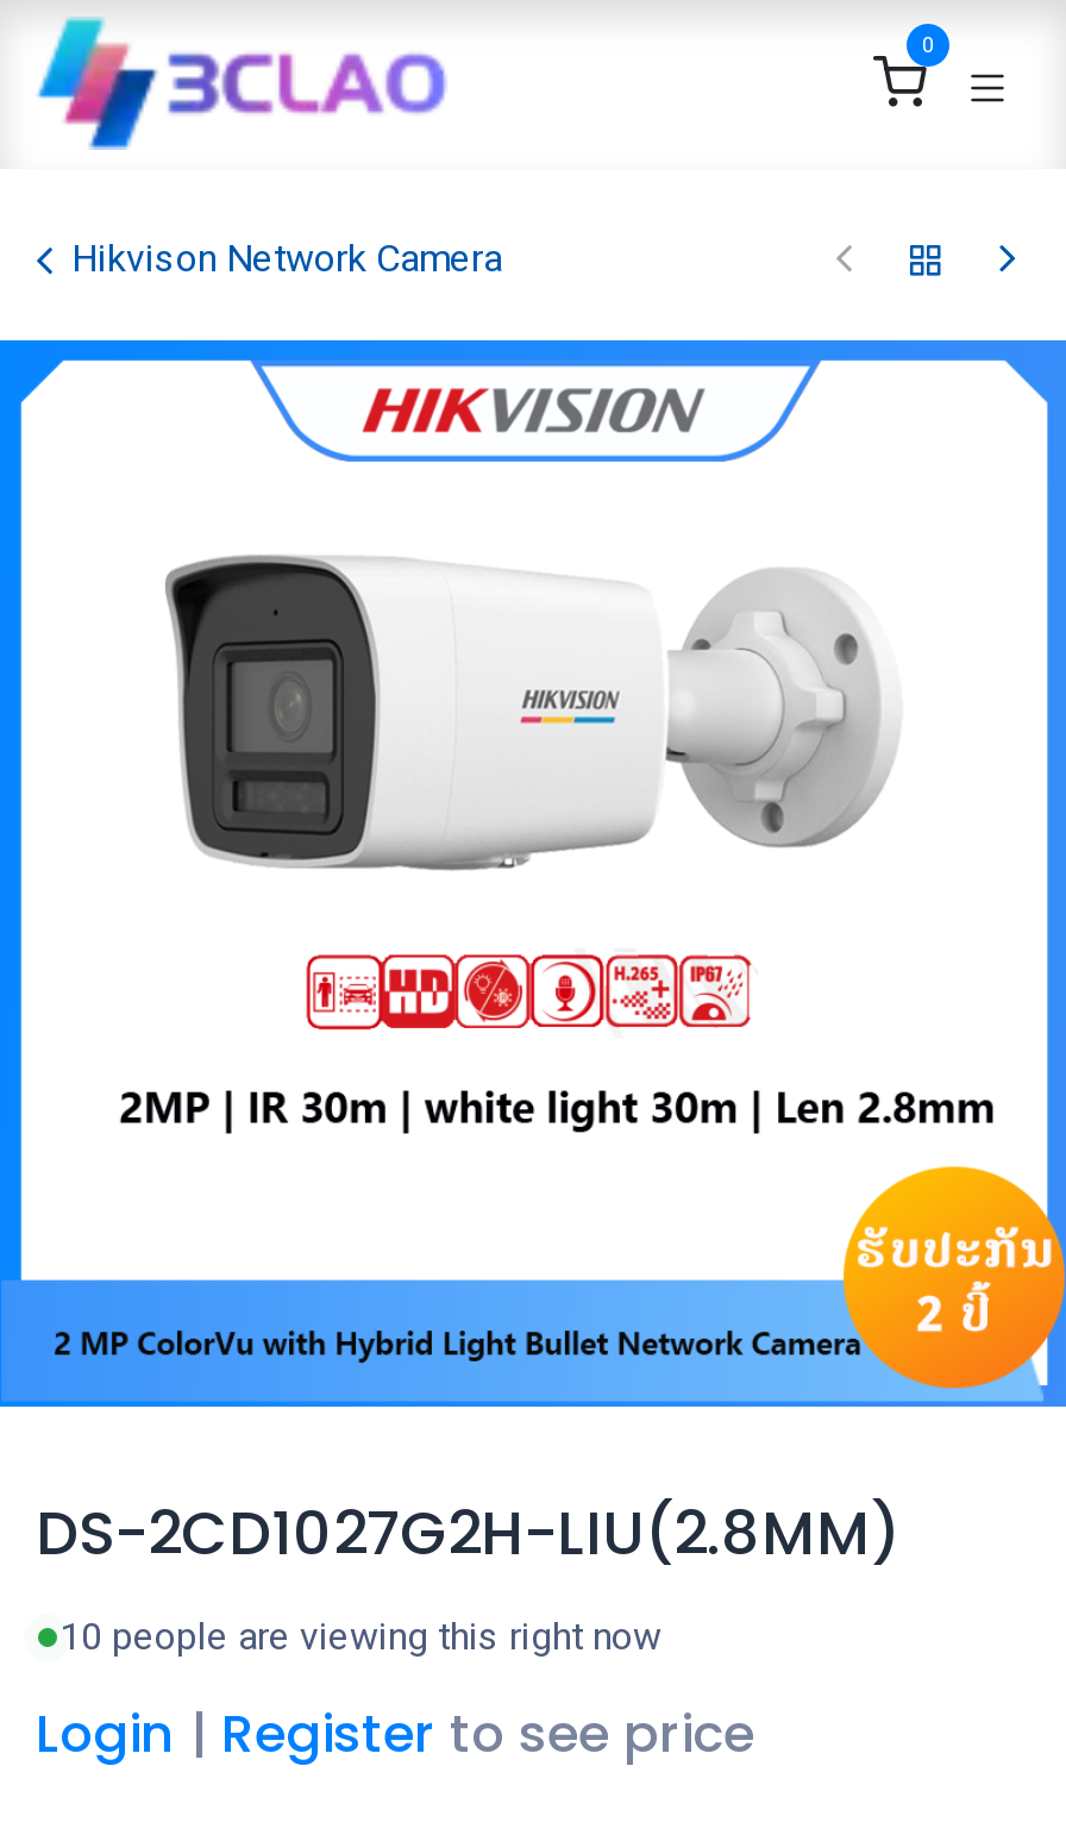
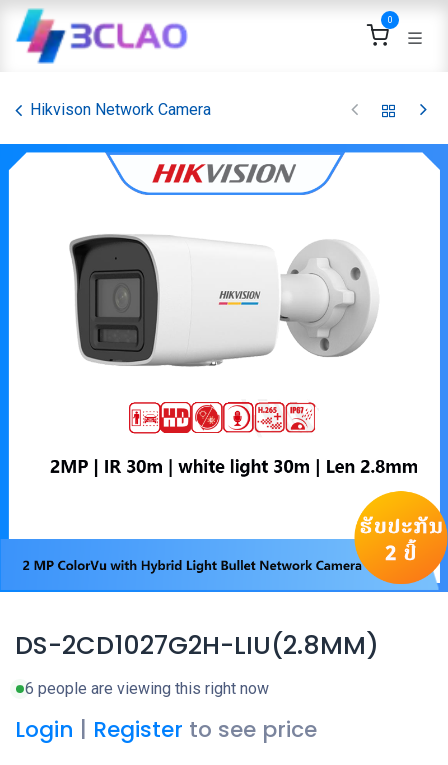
[59,1614,661,1659] 10 people are viewing this right now -> [25,679,269,698] 6 people are viewing this right now

